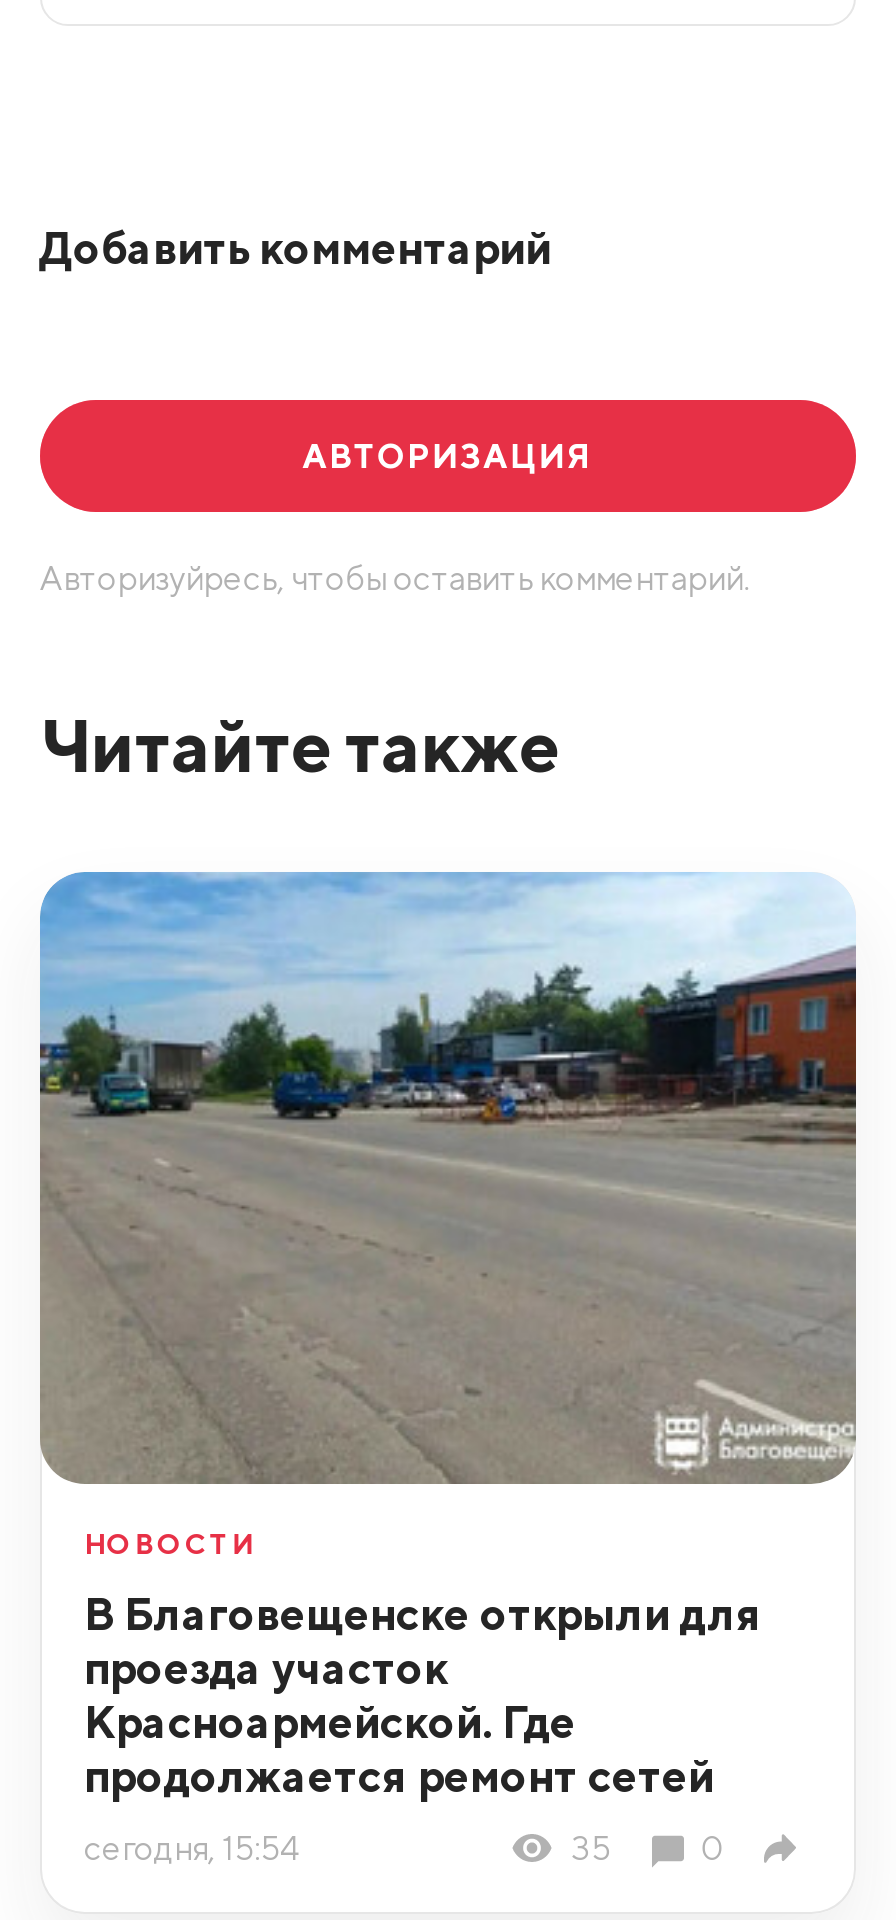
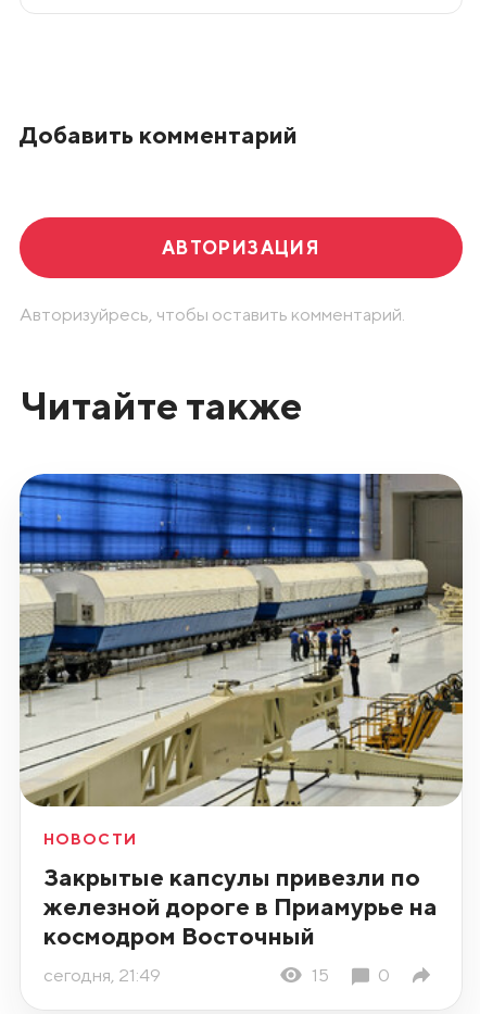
[38,870,858,1484] [image] -> [18,473,464,806] [image]
[84,1585,762,1801] В Благовещенске открыли для | проезда участок | Красноармейской. Где | продолжается ремонт сетей -> [43,861,438,949] Закрытые капсулы привезли по | железной дороге в Приамурье на | космодром Восточный
[84,1829,611,1869] сегодня, 15:54 | 35 -> [43,964,329,986] сегодня, 21:49 | 15

